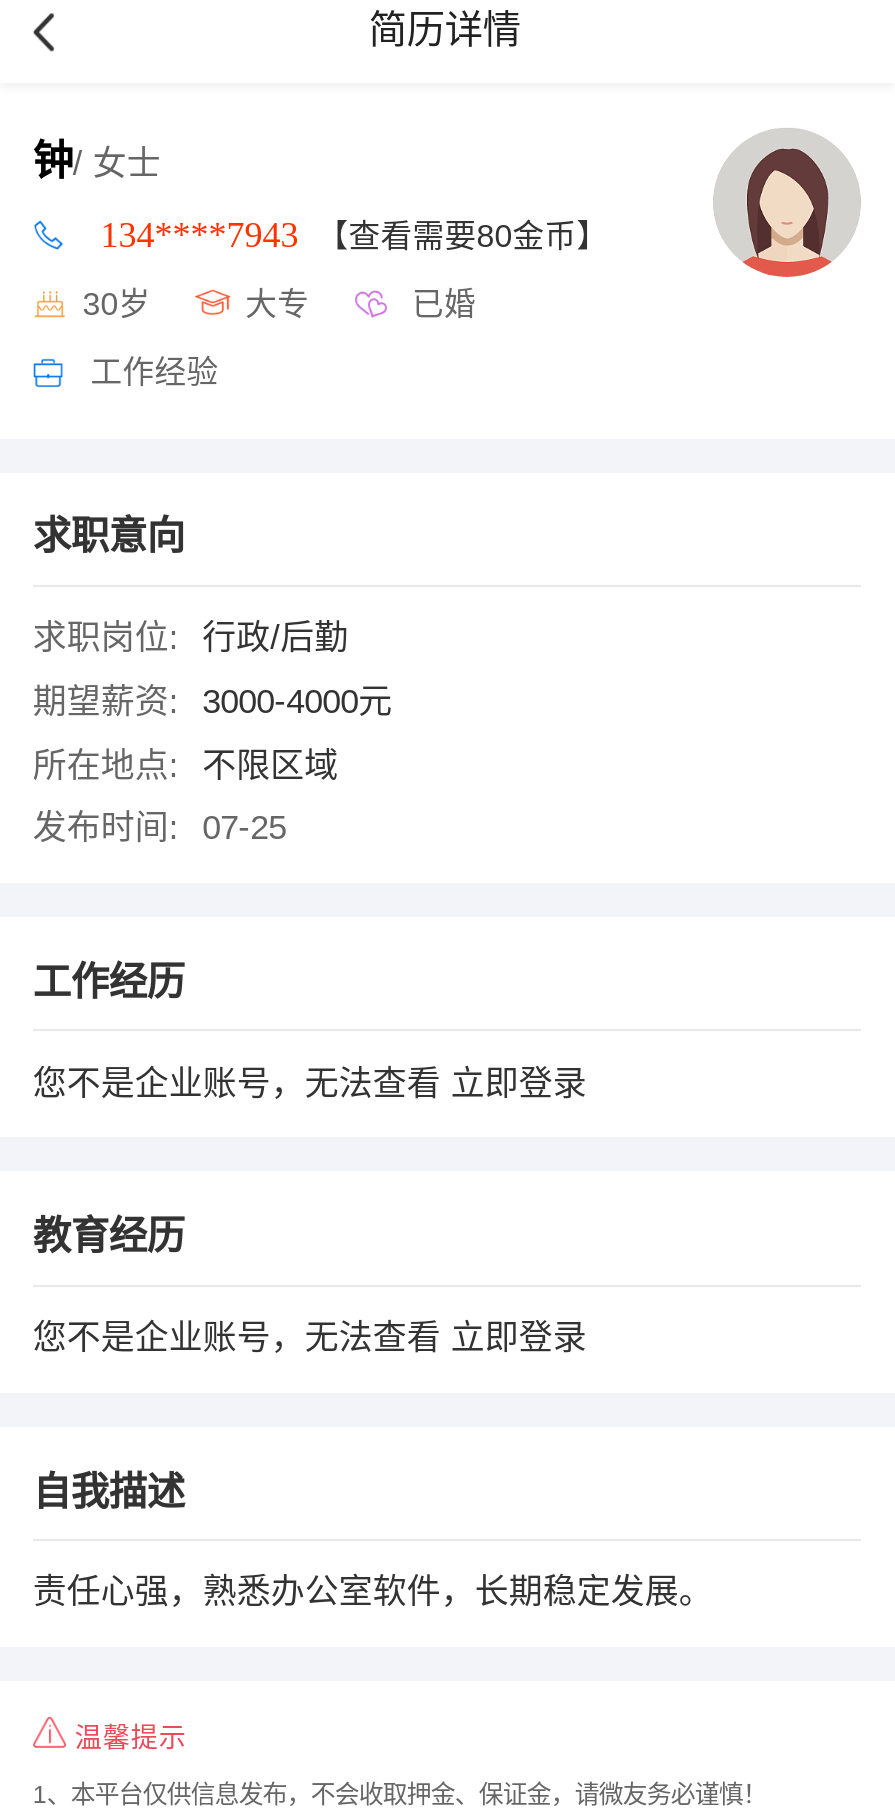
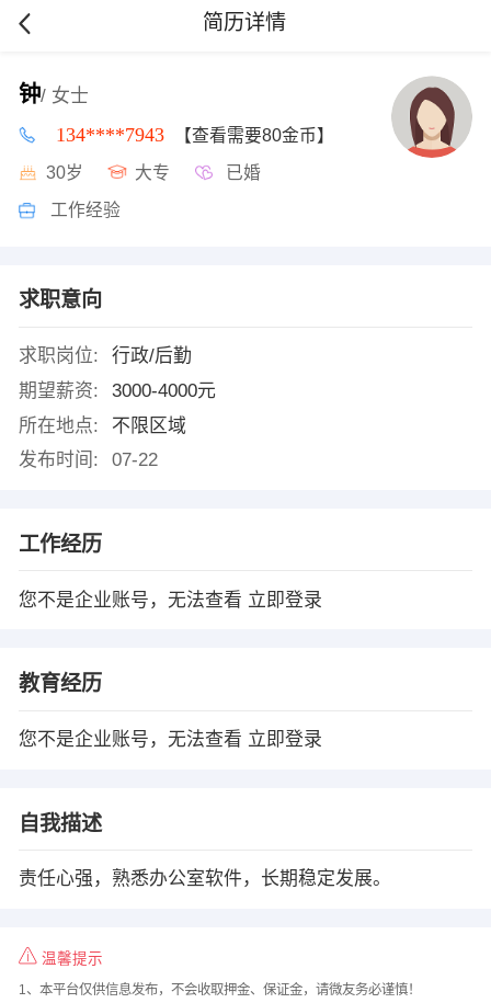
[33,810,286,848] 发布时间: 07-25 -> [19,450,157,471] 发布时间: 07-22

